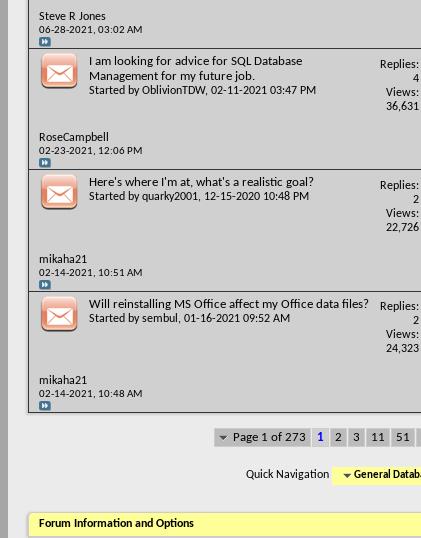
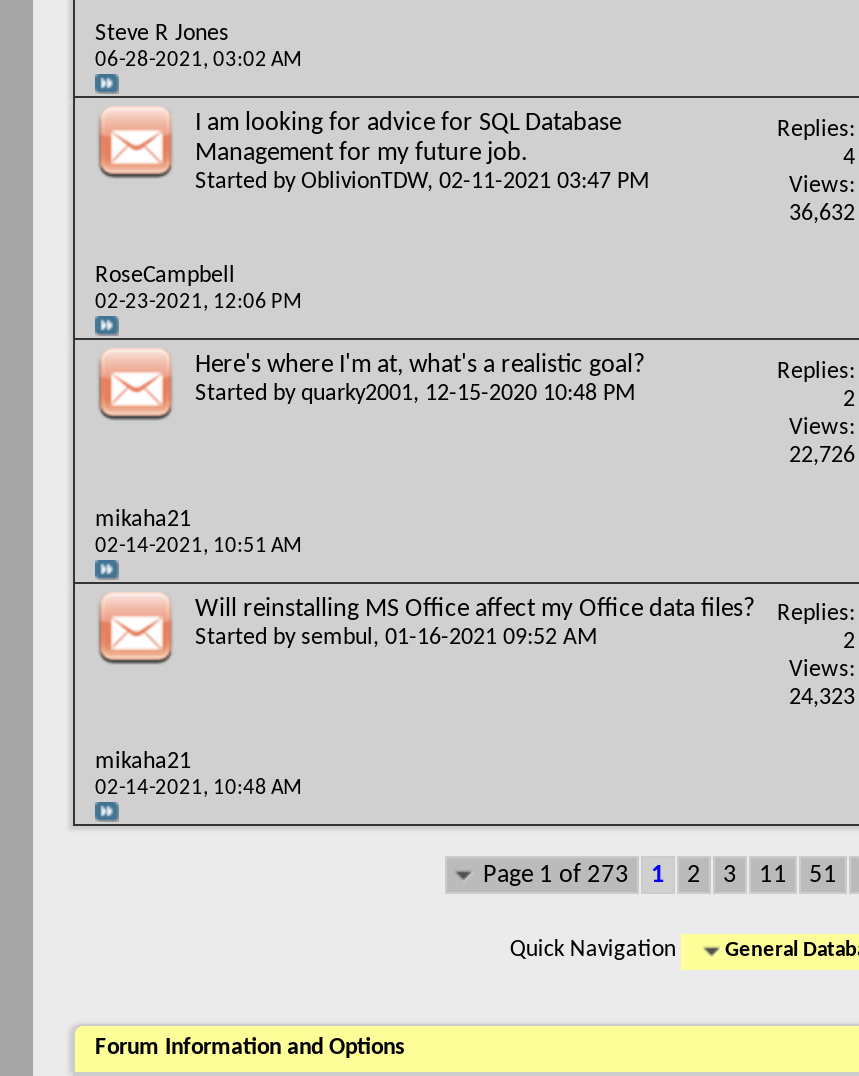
[386,101,419,113] 36,631 -> [789,201,855,225] 36,632

